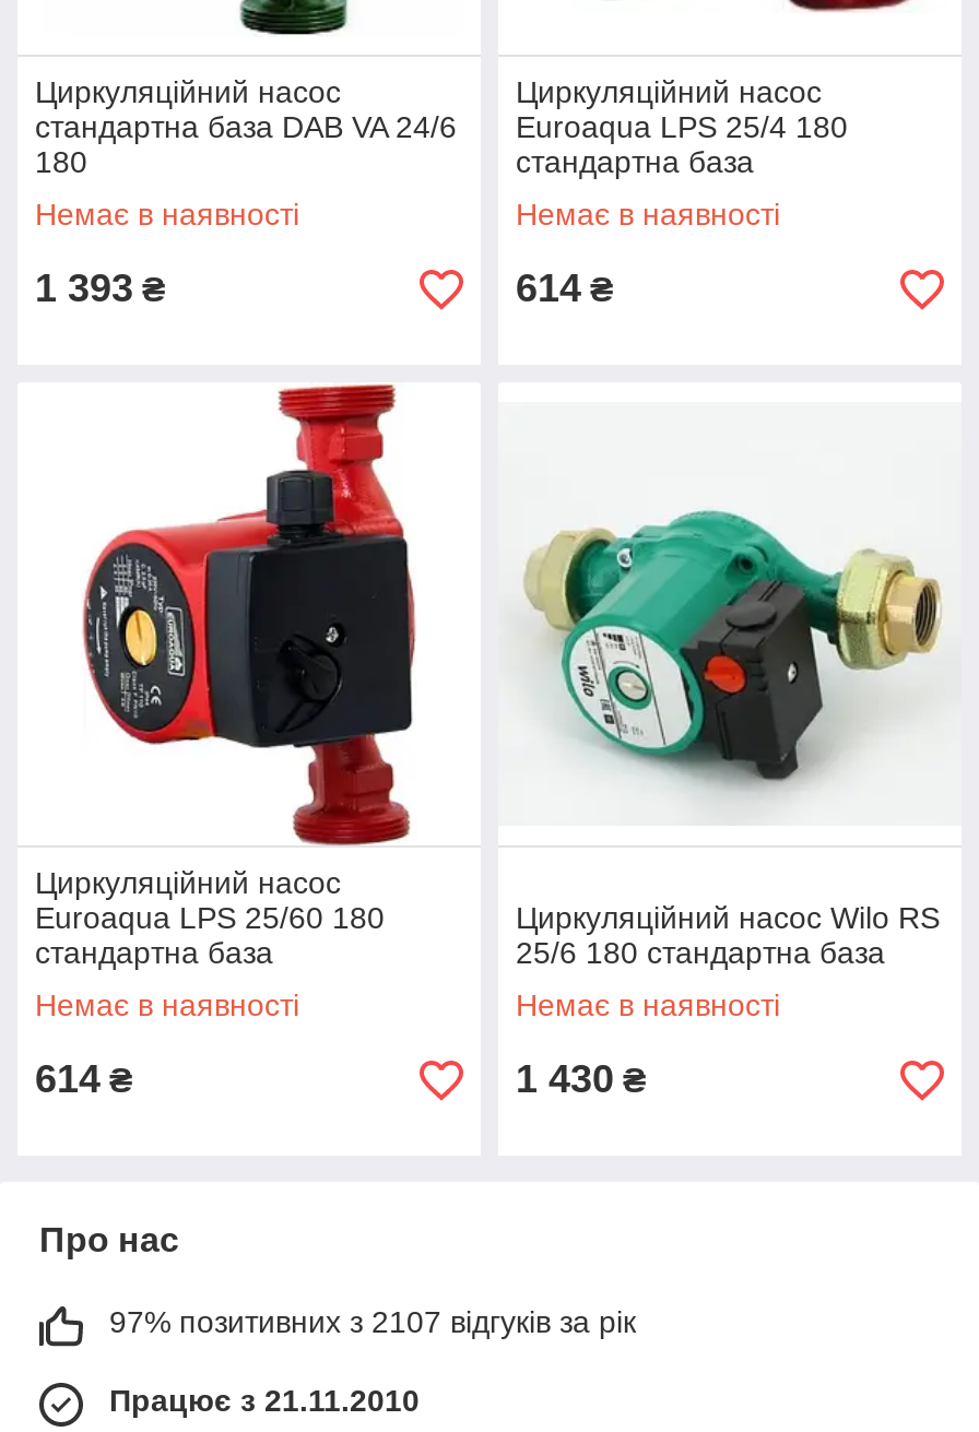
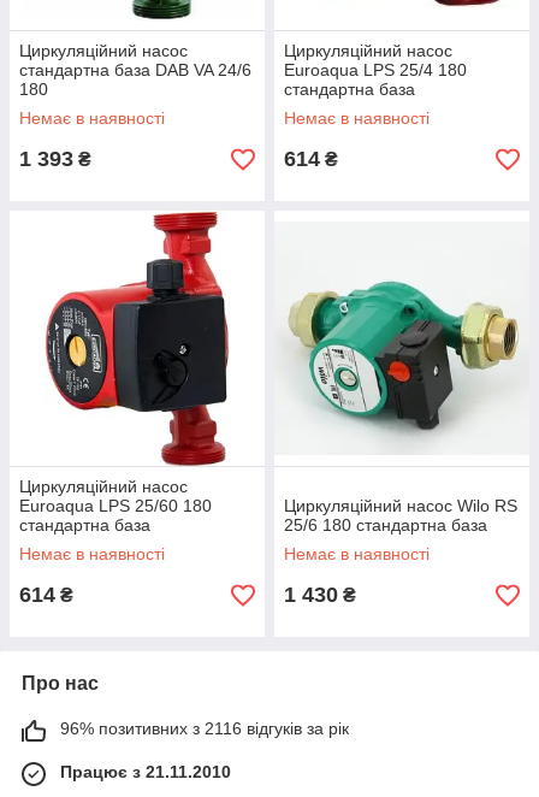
[109,1304,636,1339] 97% позитивних з 2107 відгуків за рік -> [60,719,349,738] 96% позитивних з 2116 відгуків за рік

